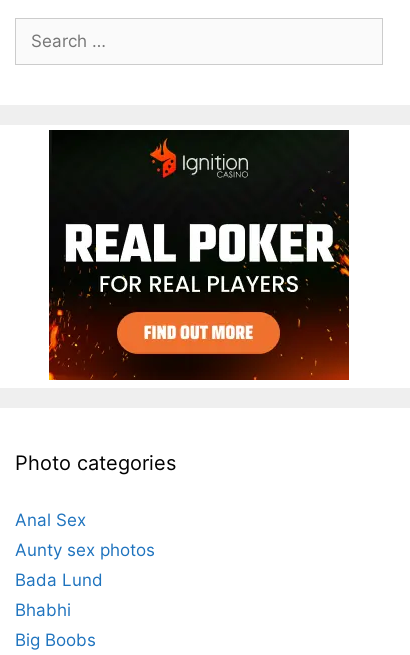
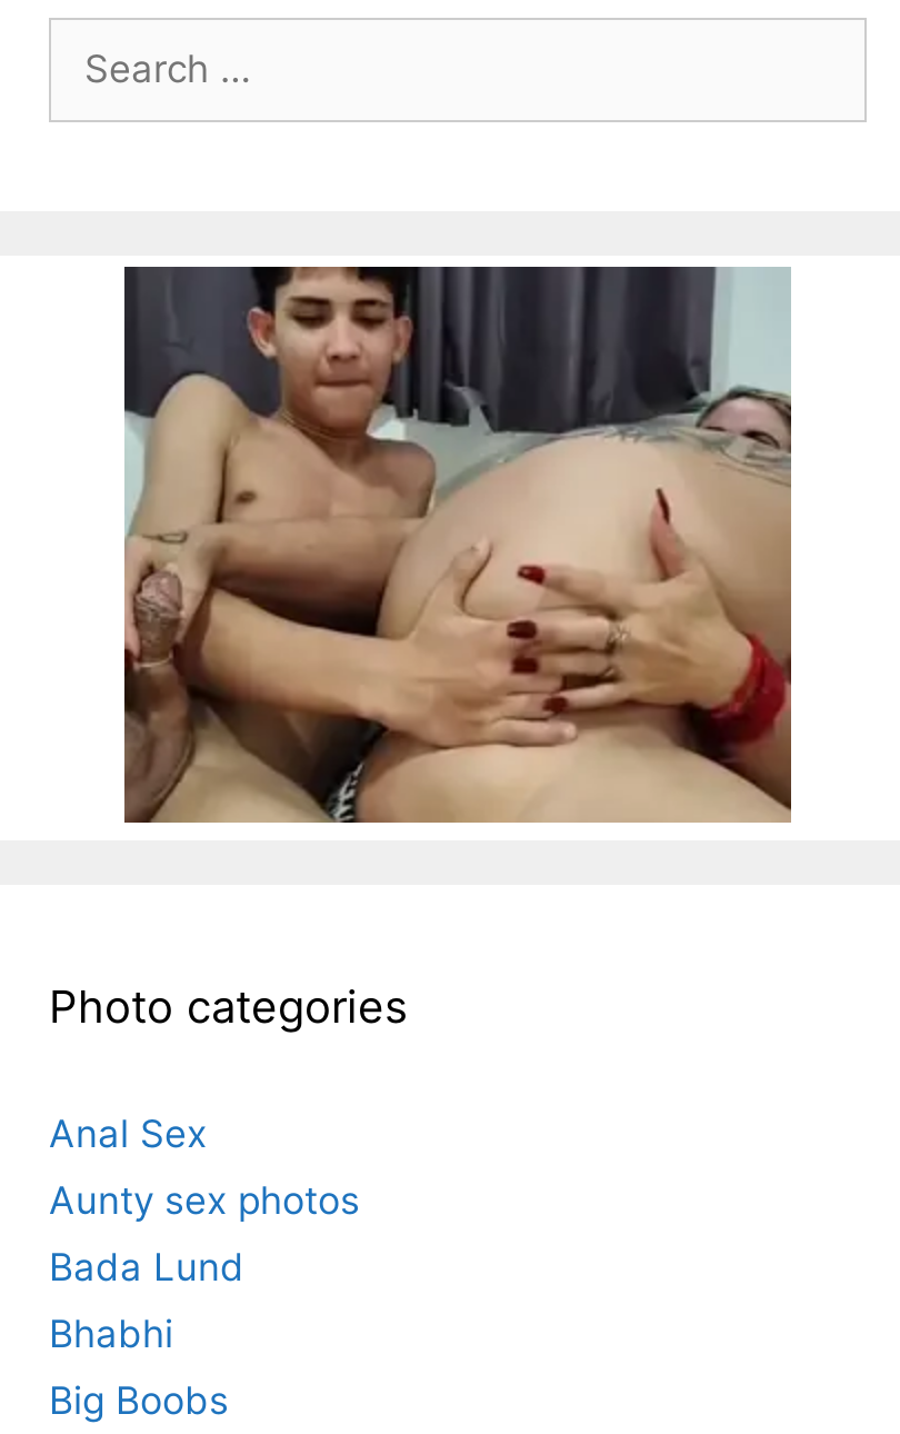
[48,129,350,381] [image] -> [122,265,793,825] [image]

